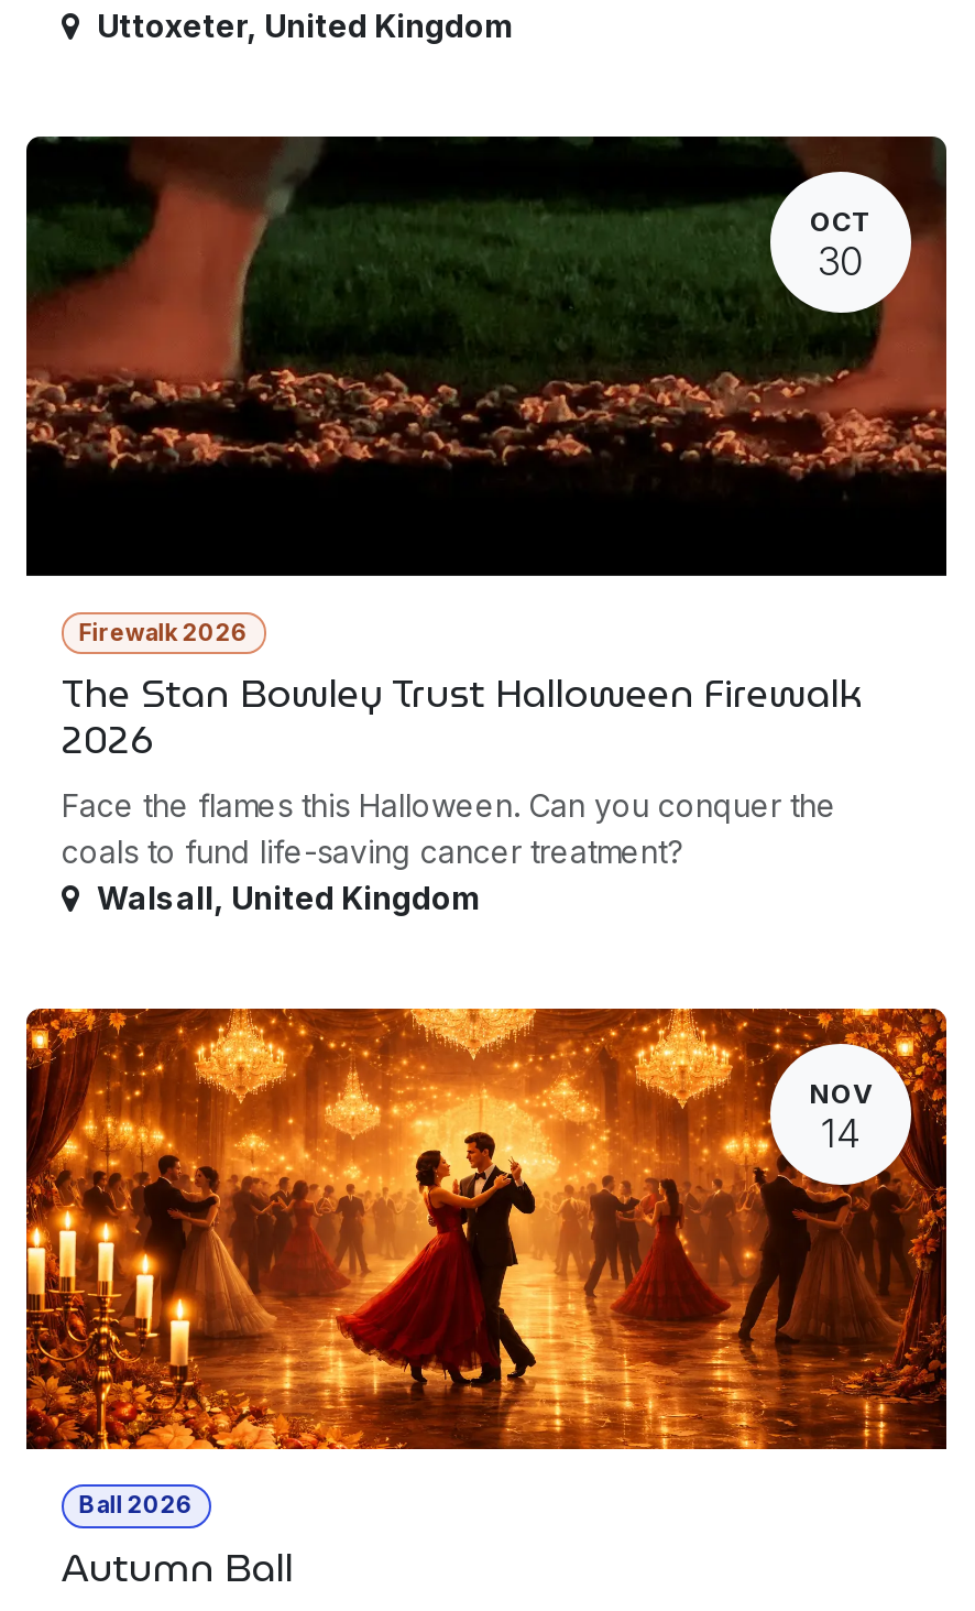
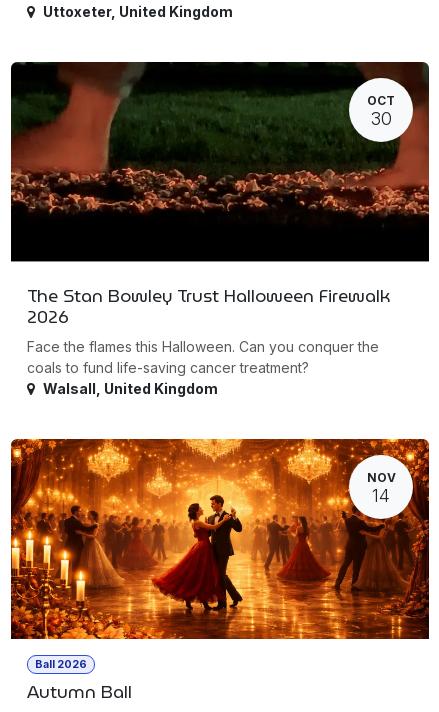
[79,618,248,647] Firewalk 2026 -> none

